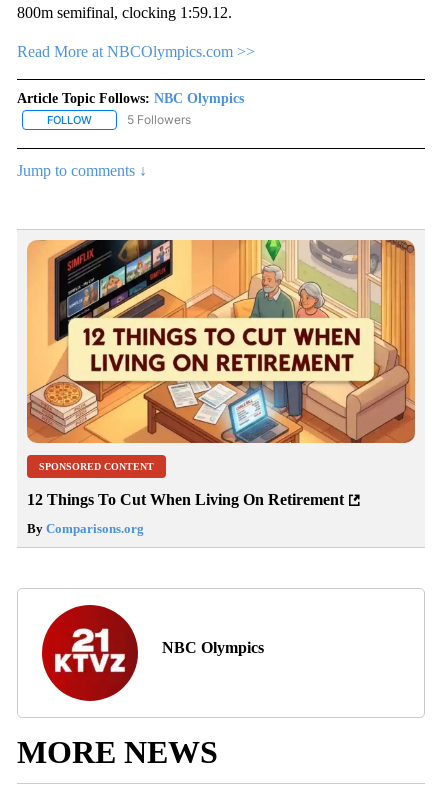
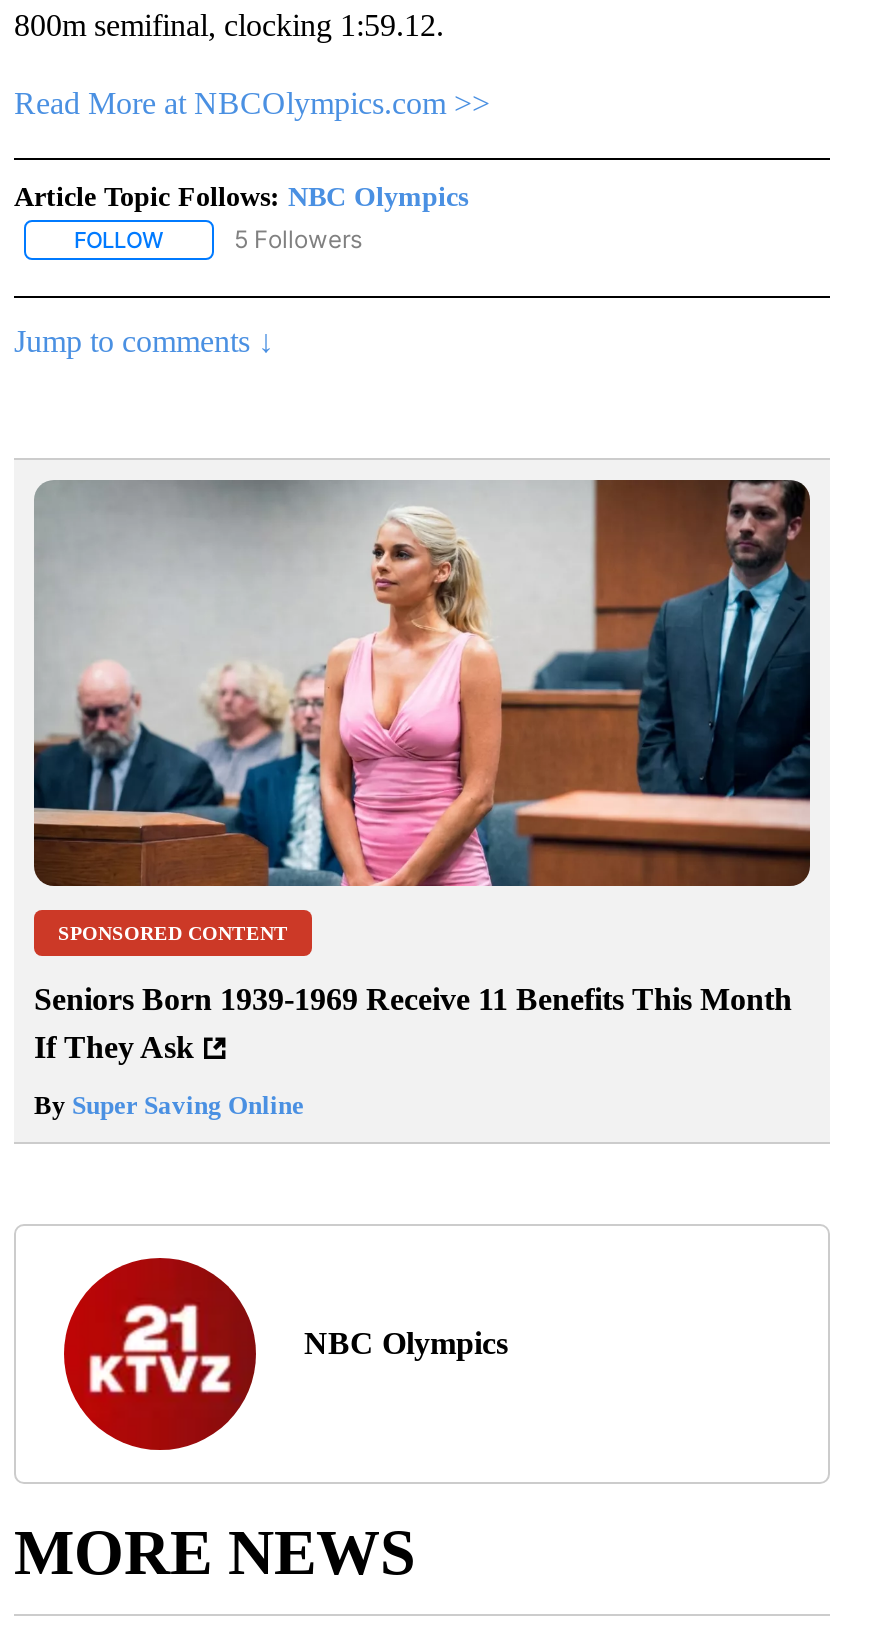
[26,239,416,444] [image] -> [32,478,812,888] [image]
[27,491,344,508] 12 Things To Cut When Living On Retirement -> [34,982,792,1064] Seniors Born 1939-1969 Receive 11 Benefits This Month | If They Ask
[27,521,144,536] By Comparisons.org -> [34,1090,304,1120] By Super Saving Online

